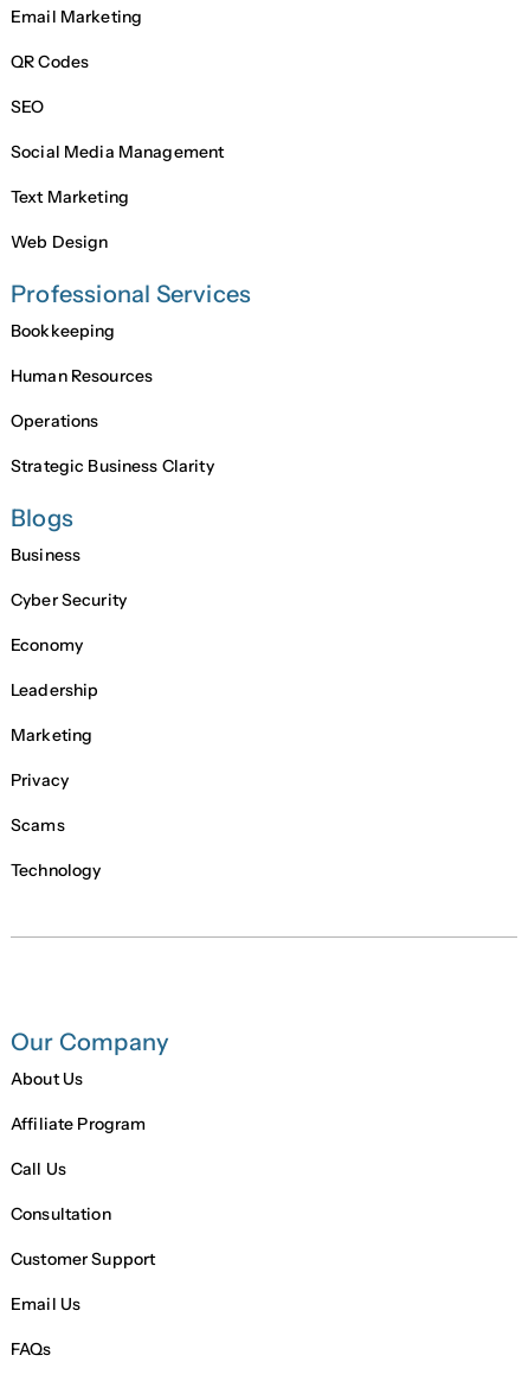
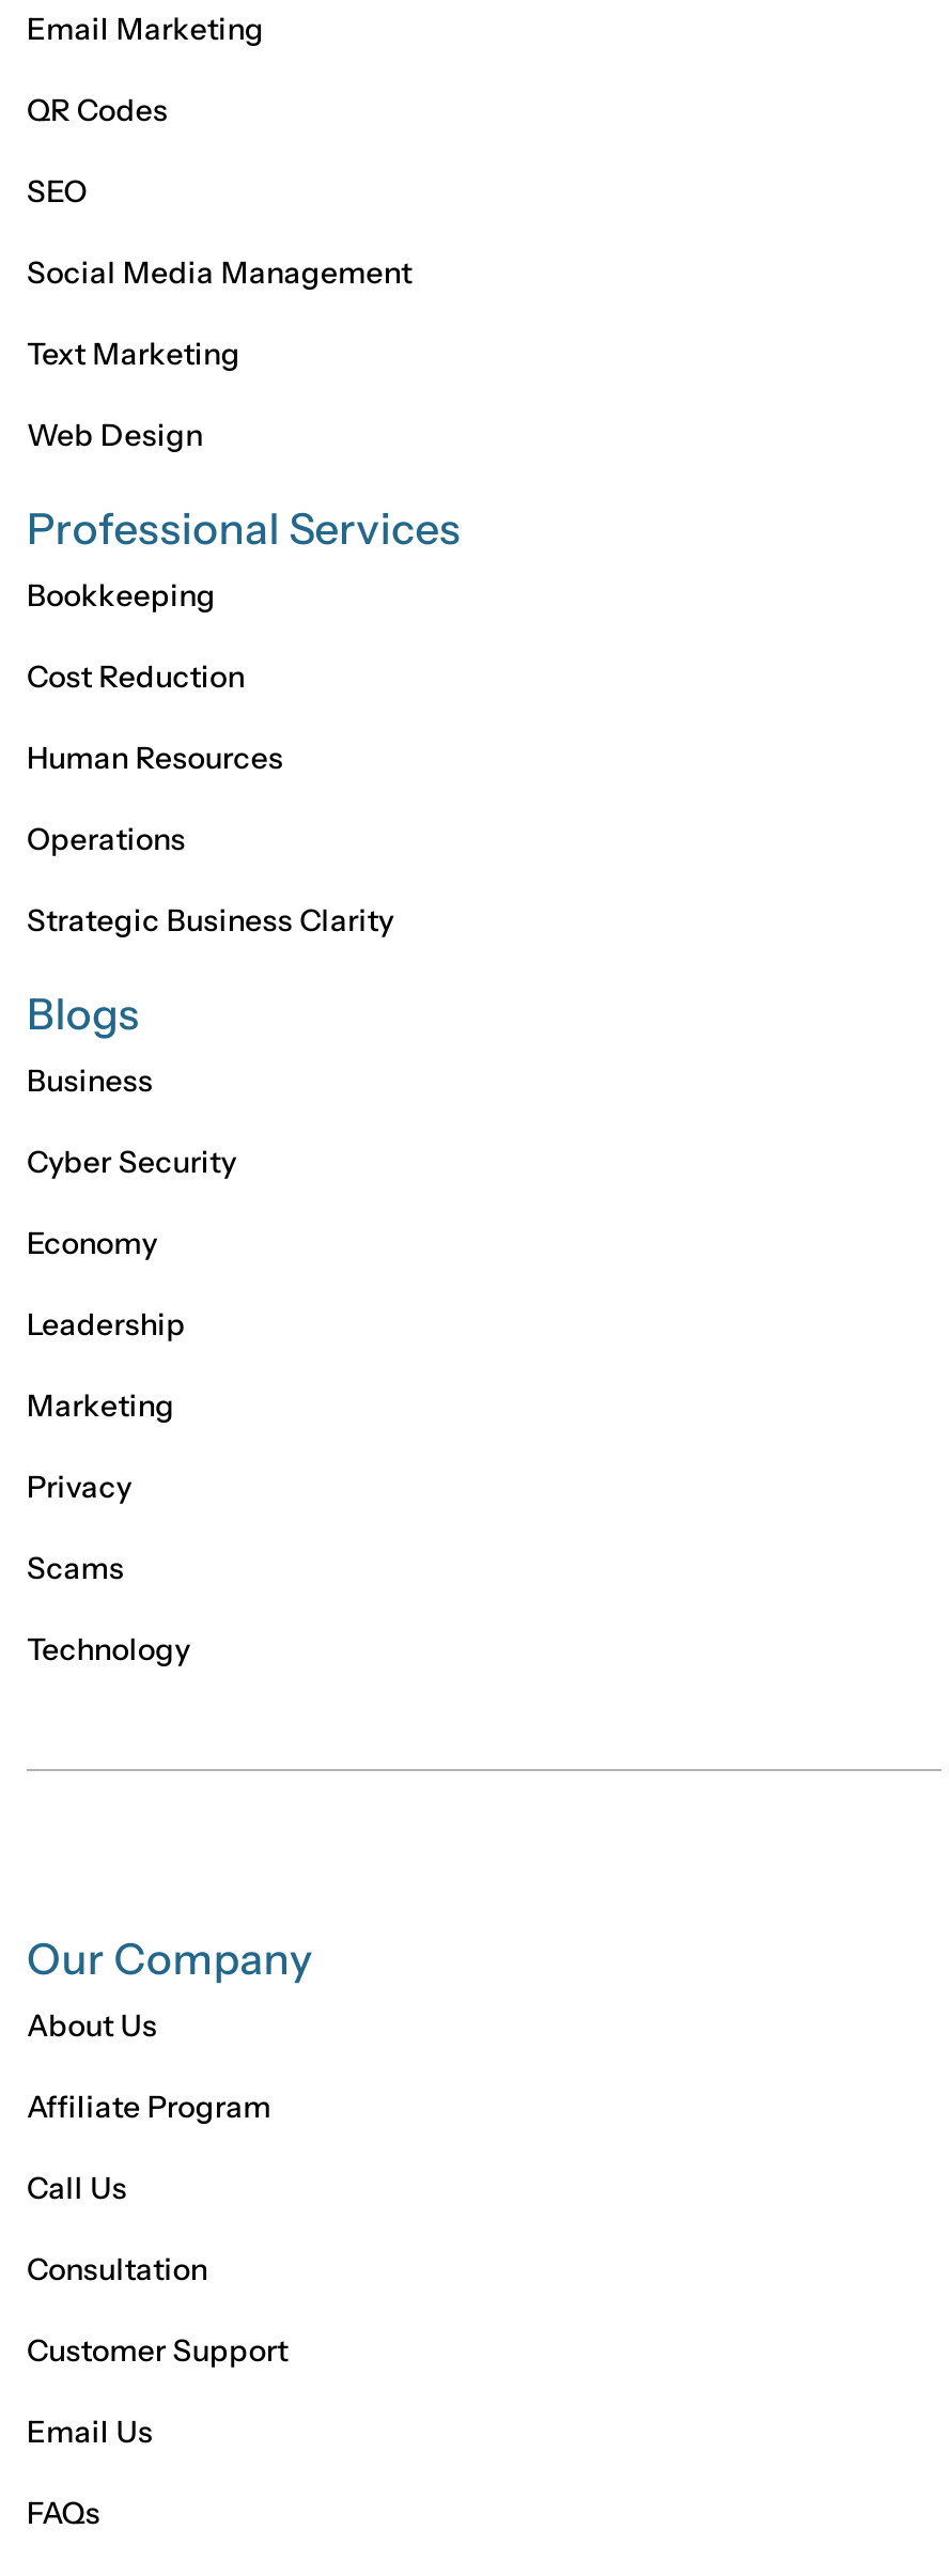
none -> [27,657,245,696] Cost Reduction

